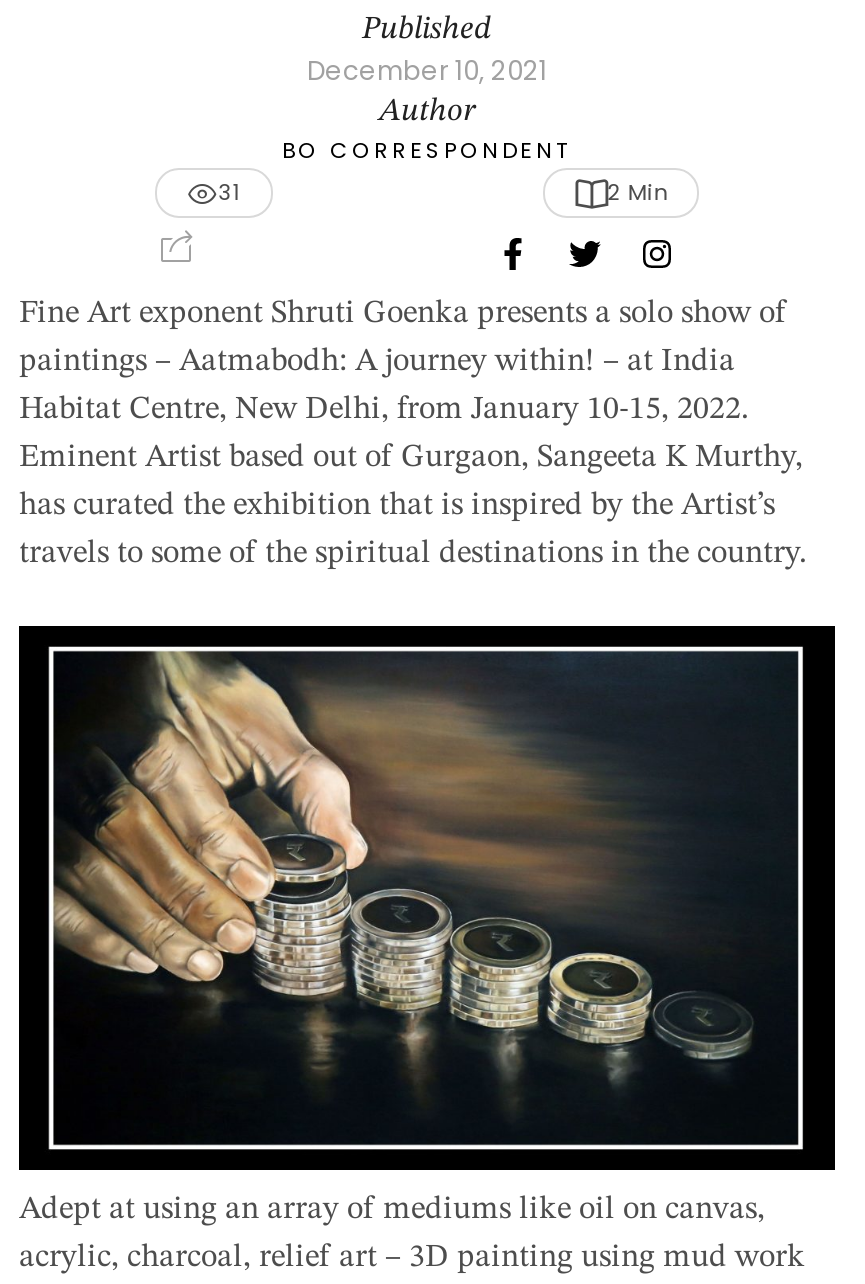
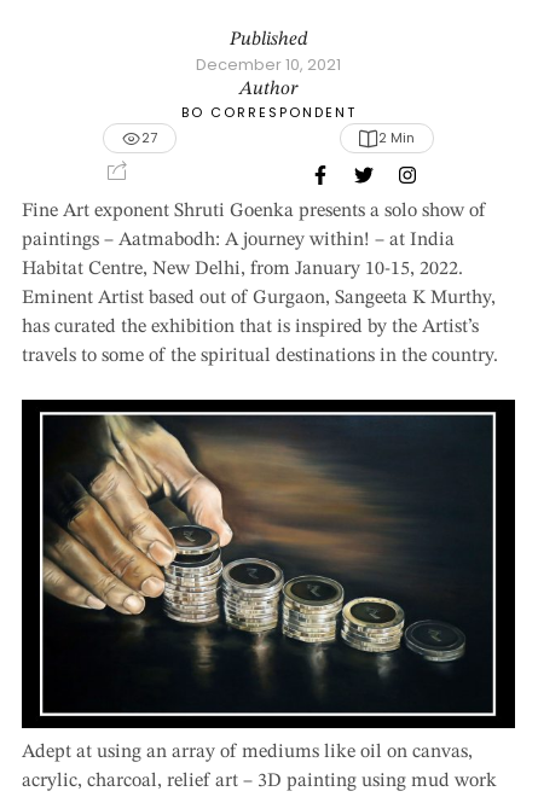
[219,176,241,208] 31 -> [142,128,157,148] 27

